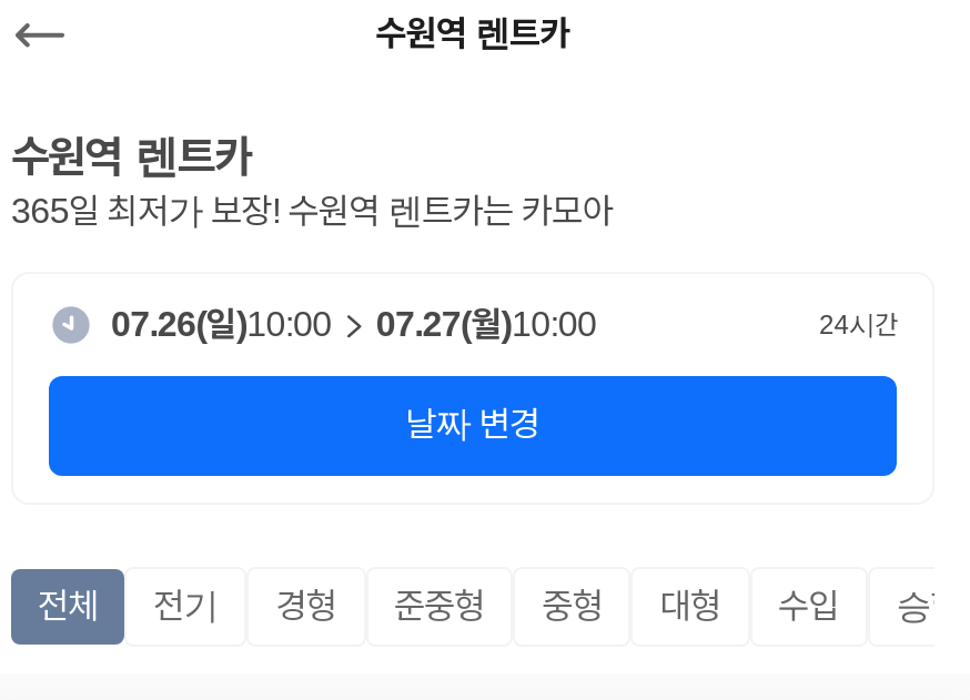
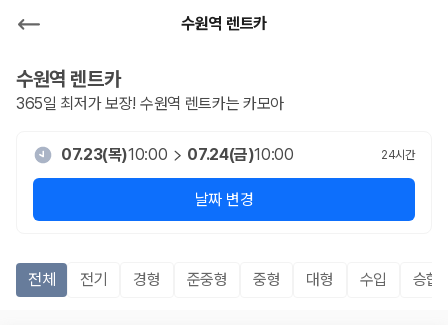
[111,305,596,343] 07.26(일)10:00 | 07.27(월)10:00 -> [61,145,294,164] 07.23(목)10:00 | 07.24(금)10:00

